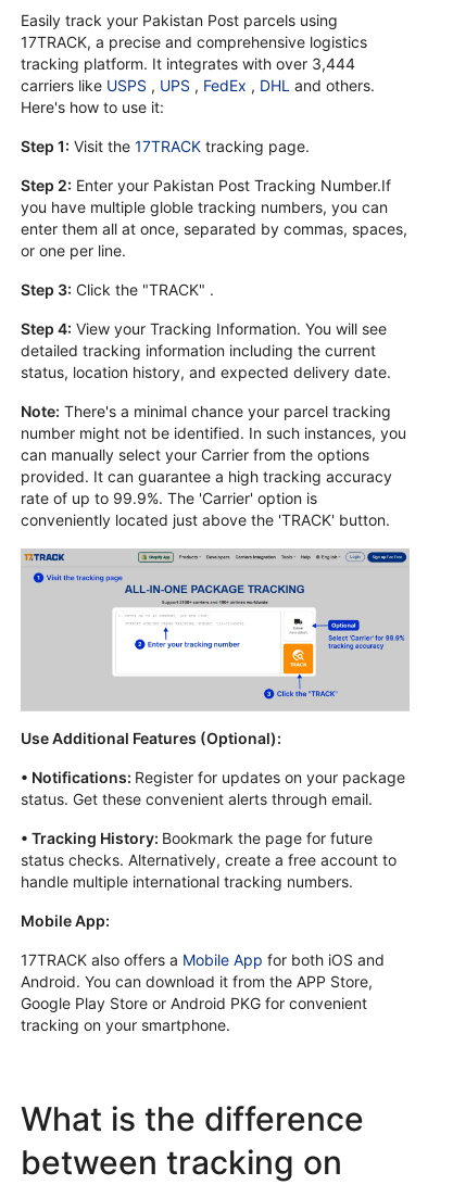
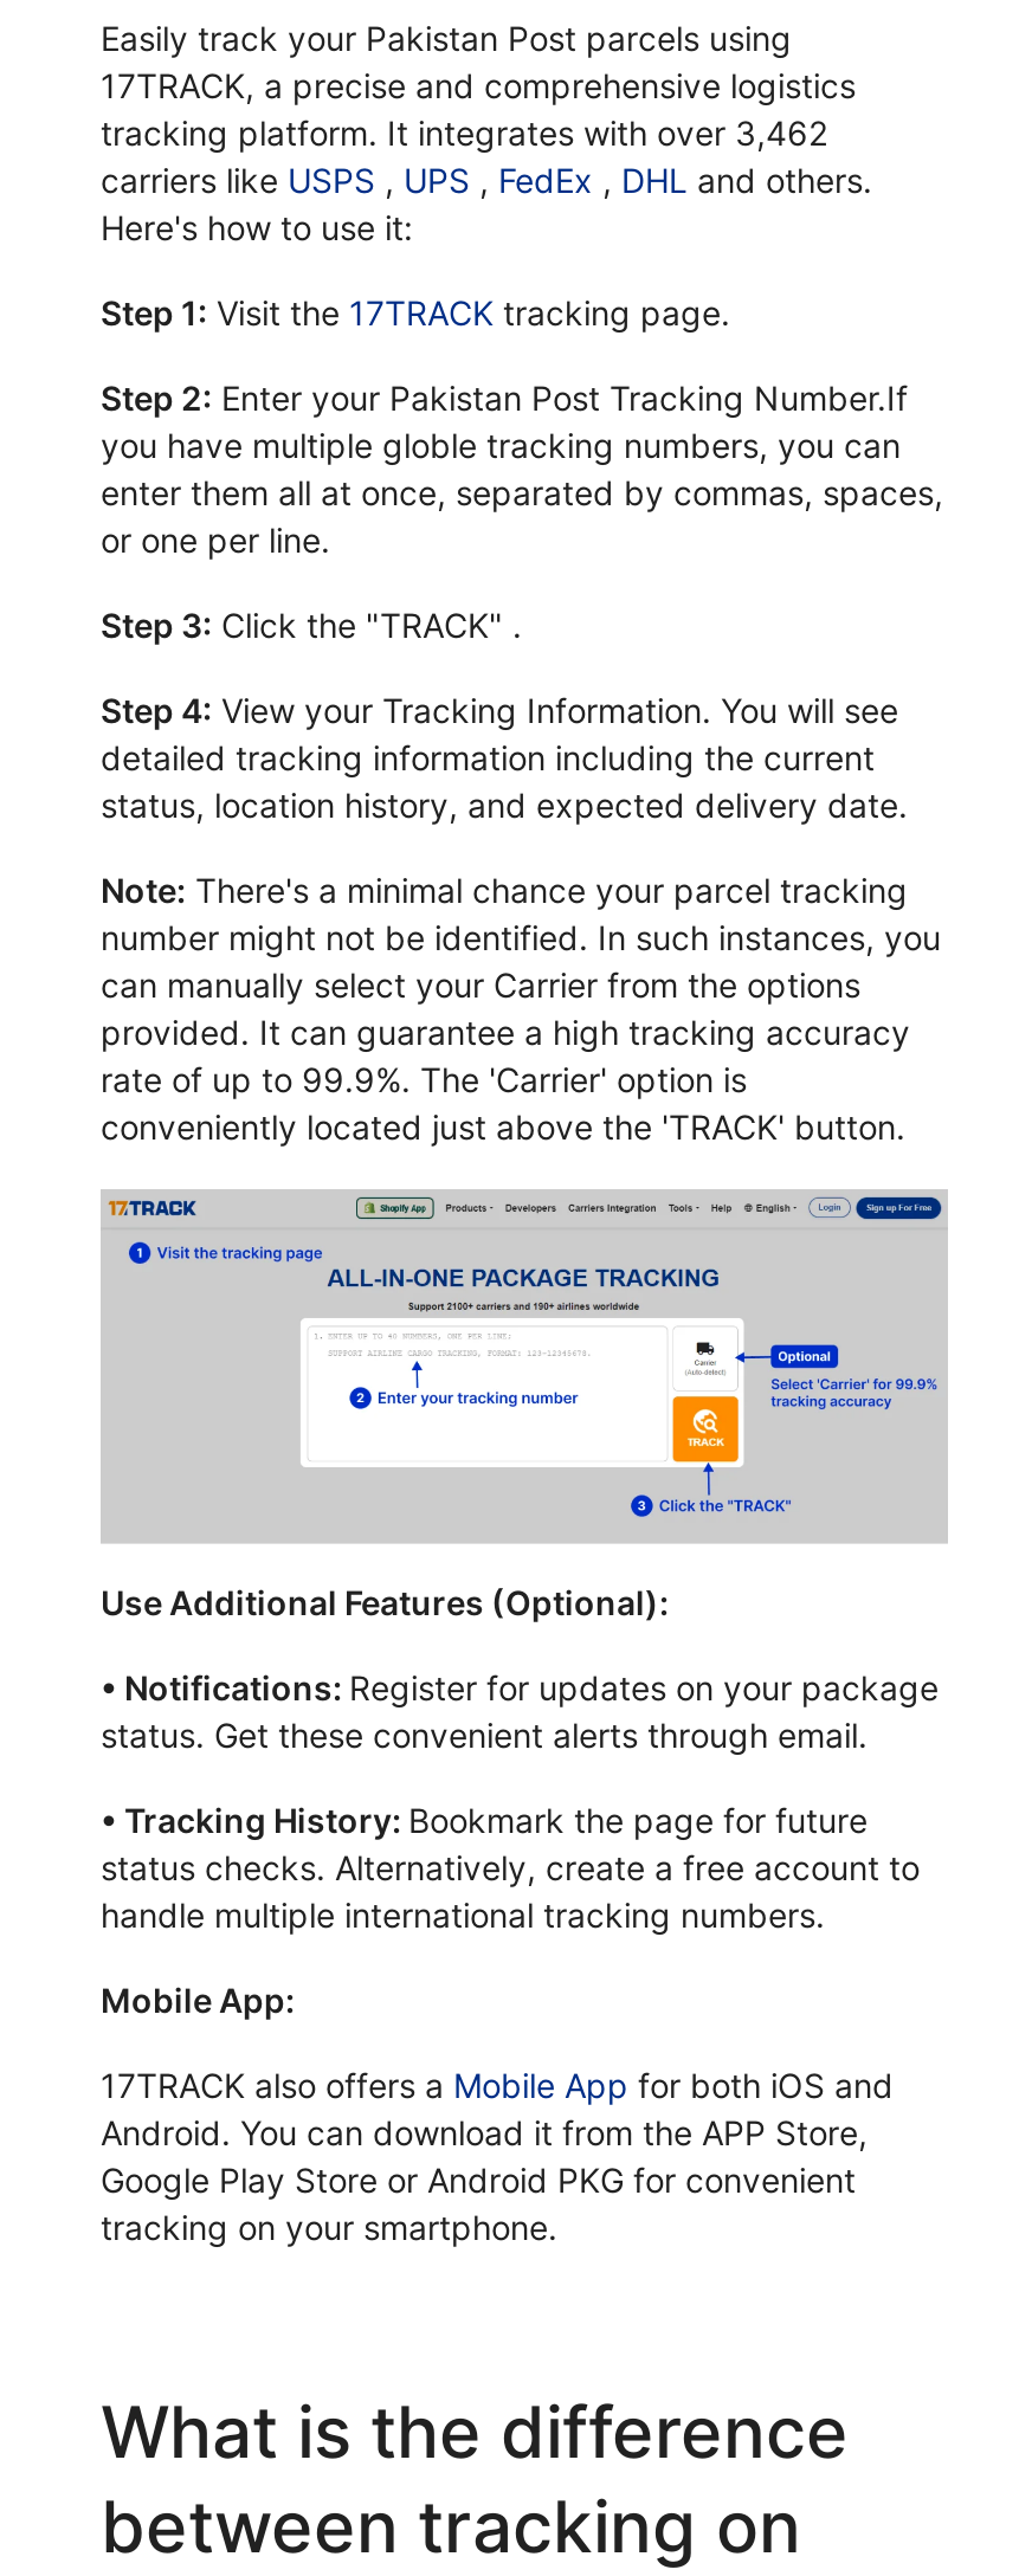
[21,54,355,73] tracking platform. It integrates with over 3,444 -> [101,112,827,153] tracking platform. It integrates with over 3,462

